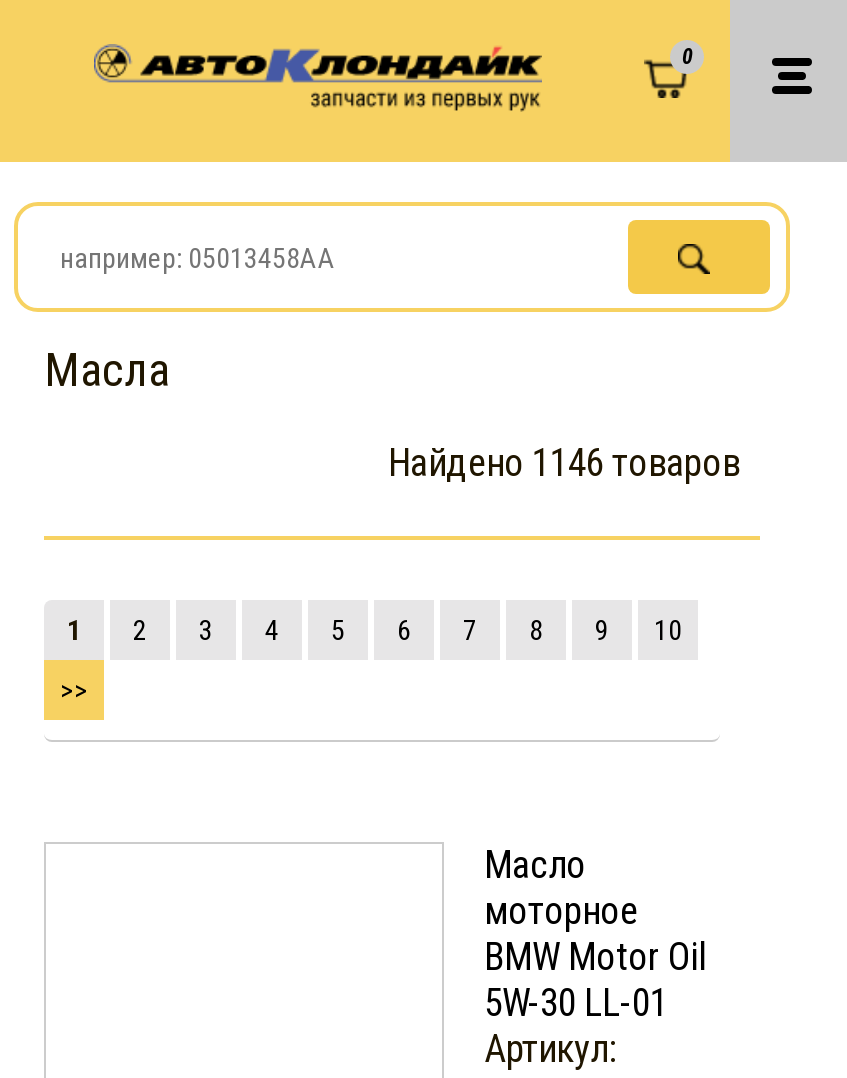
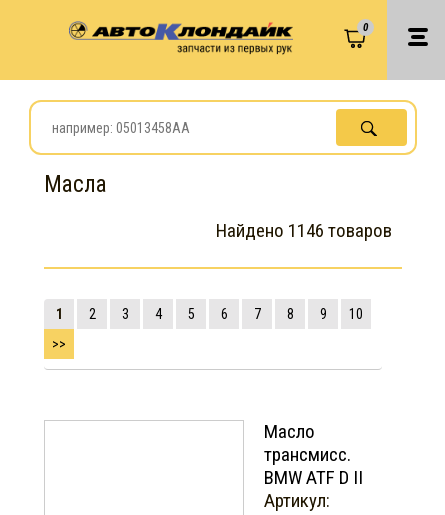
[484,888,706,1026] моторное | BMW Motor Oil | 5W-30 LL-01 -> [264,443,363,489] трансмисс. | BMW ATF D II

